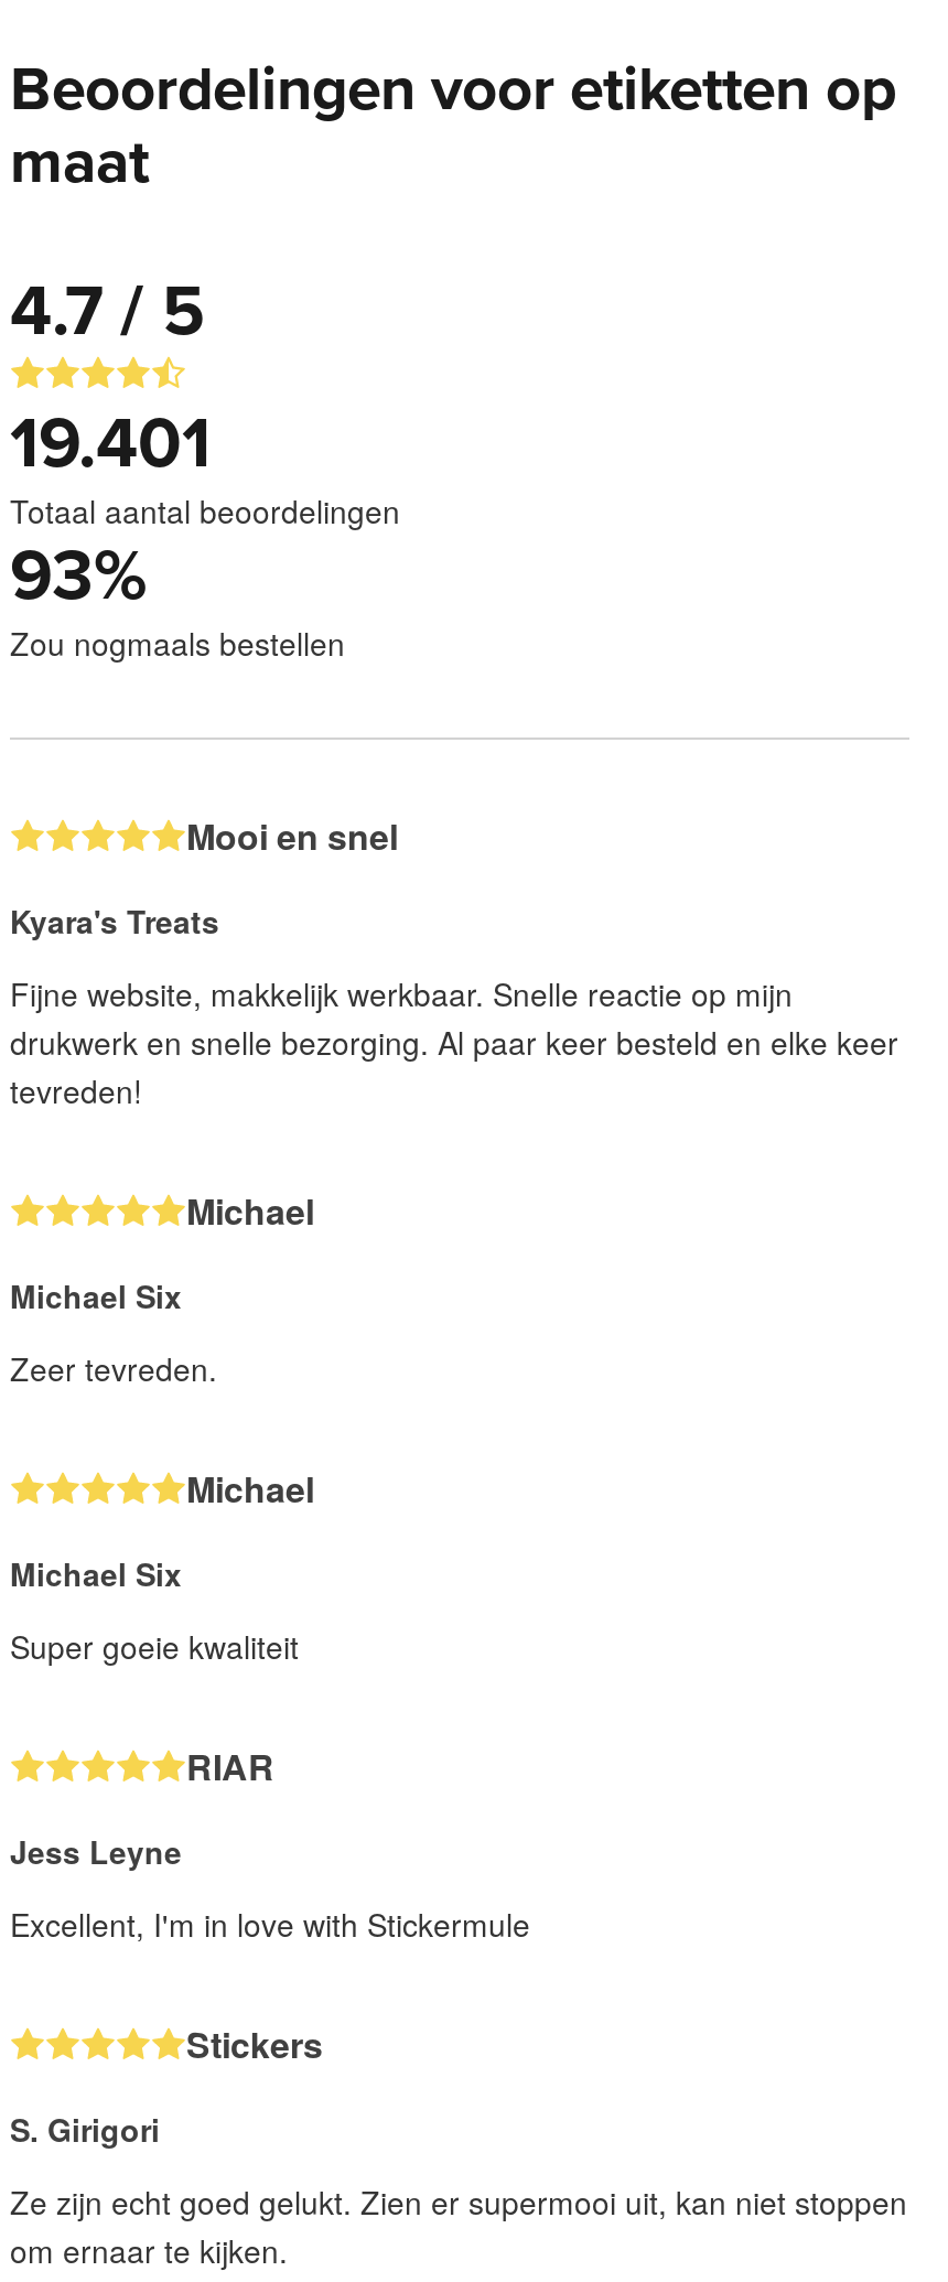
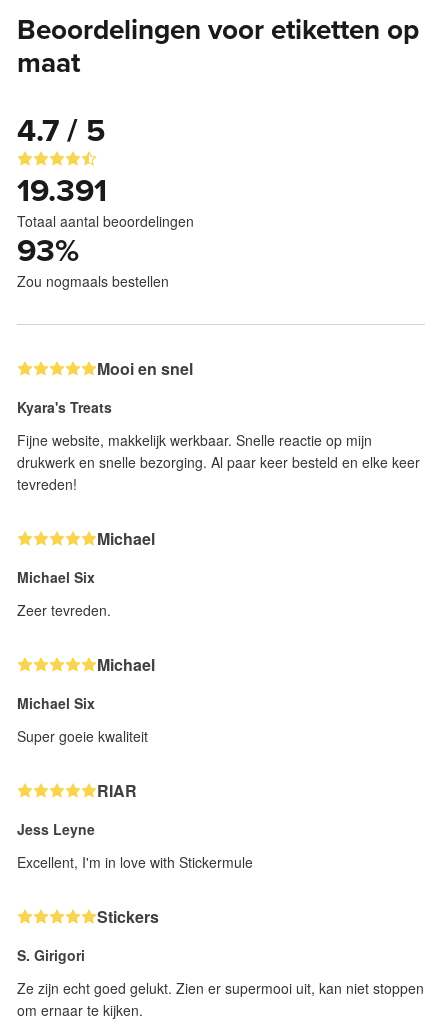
[10,402,211,486] 19.401 -> [17,172,107,210] 19.391

